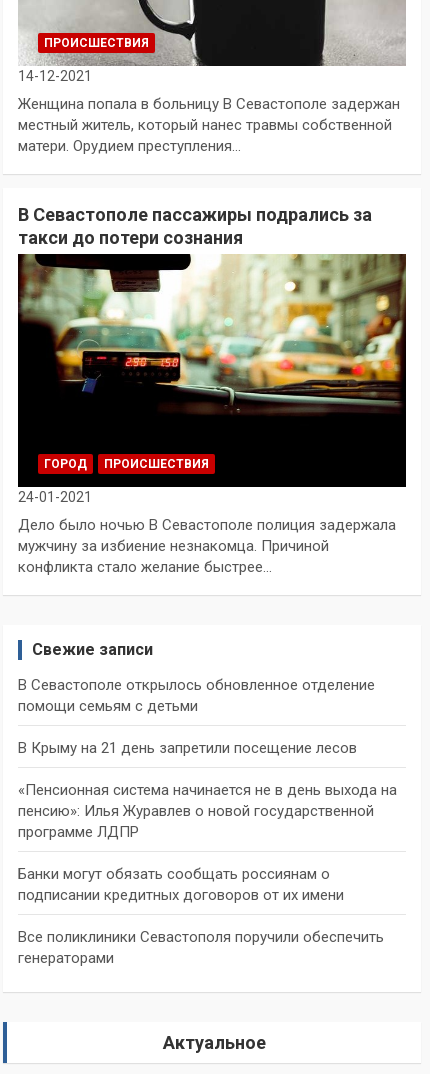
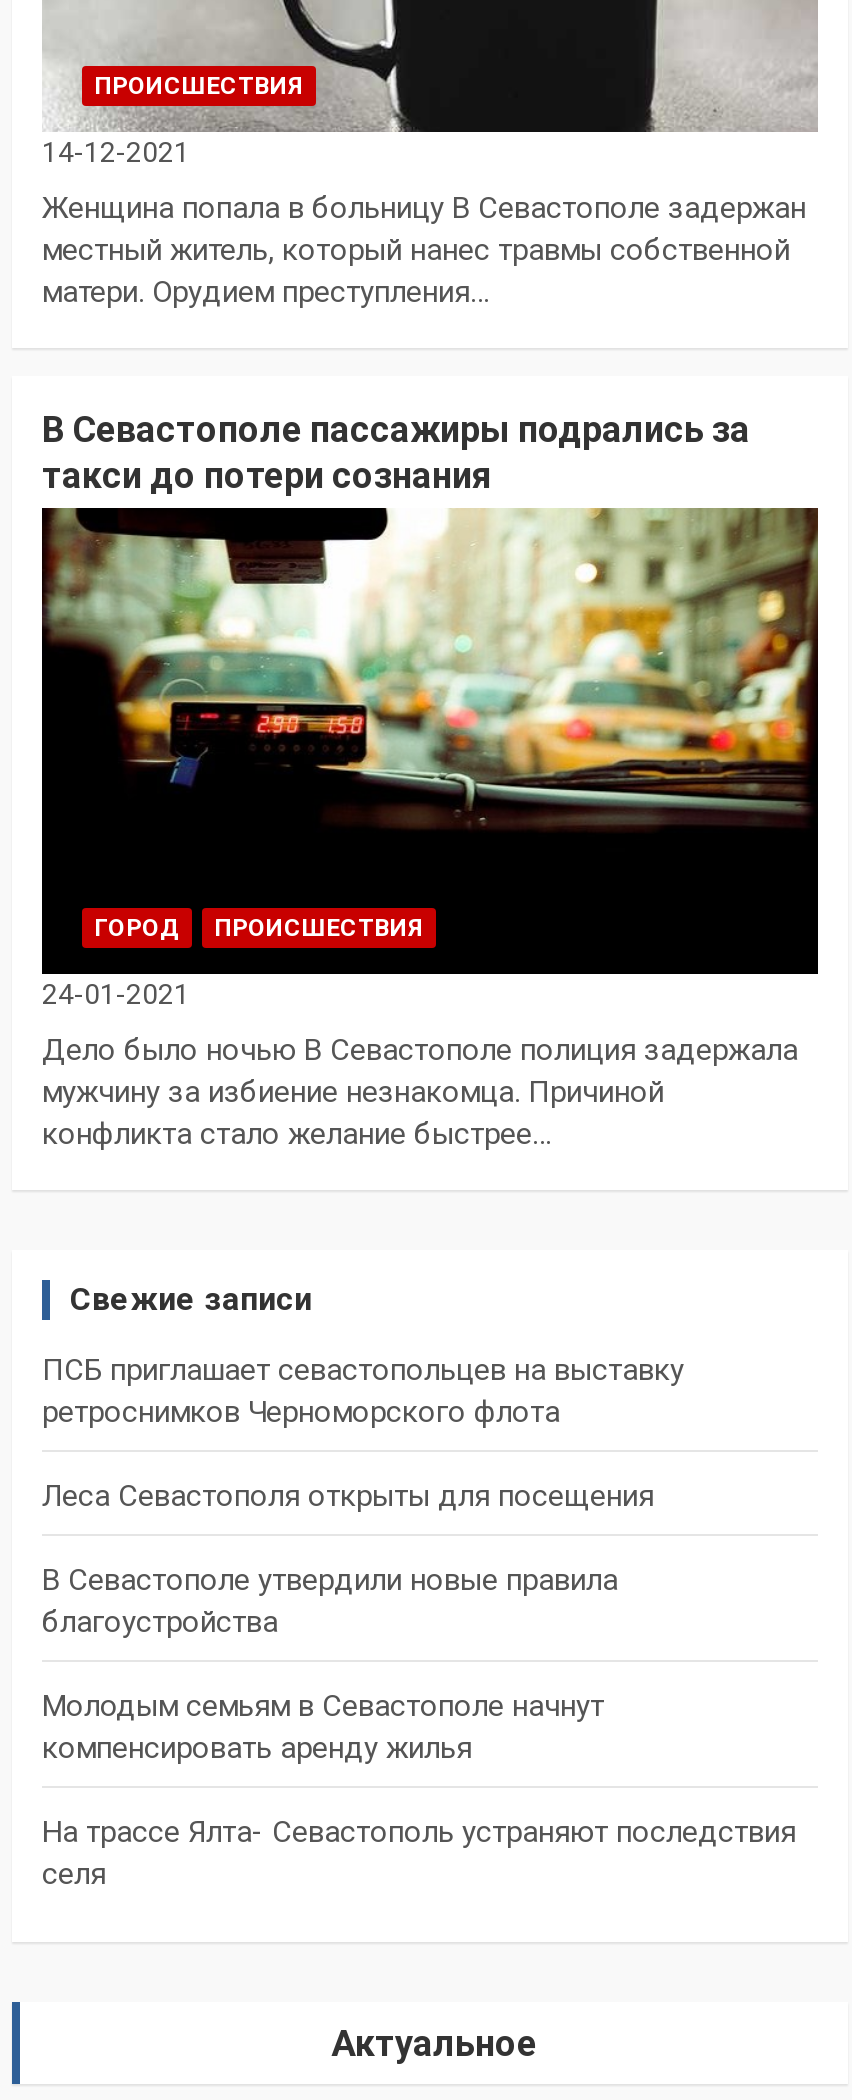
[18,676,375,715] В Севастополе открылось обновленное отделение | помощи семьям с детьми -> [42,1351,684,1429] ПСБ приглашает севастопольцев на выставку | ретроснимков Черноморского флота
[18,739,357,757] В Крыму на 21 день запретили посещение лесов -> [42,1477,654,1513] Леса Севастополя открыты для посещения
[18,781,397,841] «Пенсионная система начинается не в день выхода на | пенсию»: Илья Журавлев о новой государственной | программе ЛДПР -> [42,1561,618,1639] В Севастополе утвердили новые правила | благоустройства
[18,865,344,904] Банки могут обязать сообщать россиянам о | подписании кредитных договоров от их имени -> [42,1687,604,1765] Молодым семьям в Севастополе начнут | компенсировать аренду жилья
[18,928,384,967] Все поликлиники Севастополя поручили обеспечить | генераторами -> [42,1813,796,1891] На трассе Ялта- Севастополь устраняют последствия | селя

